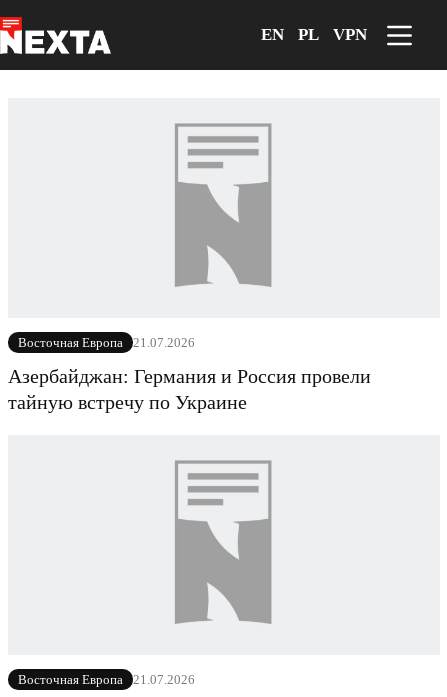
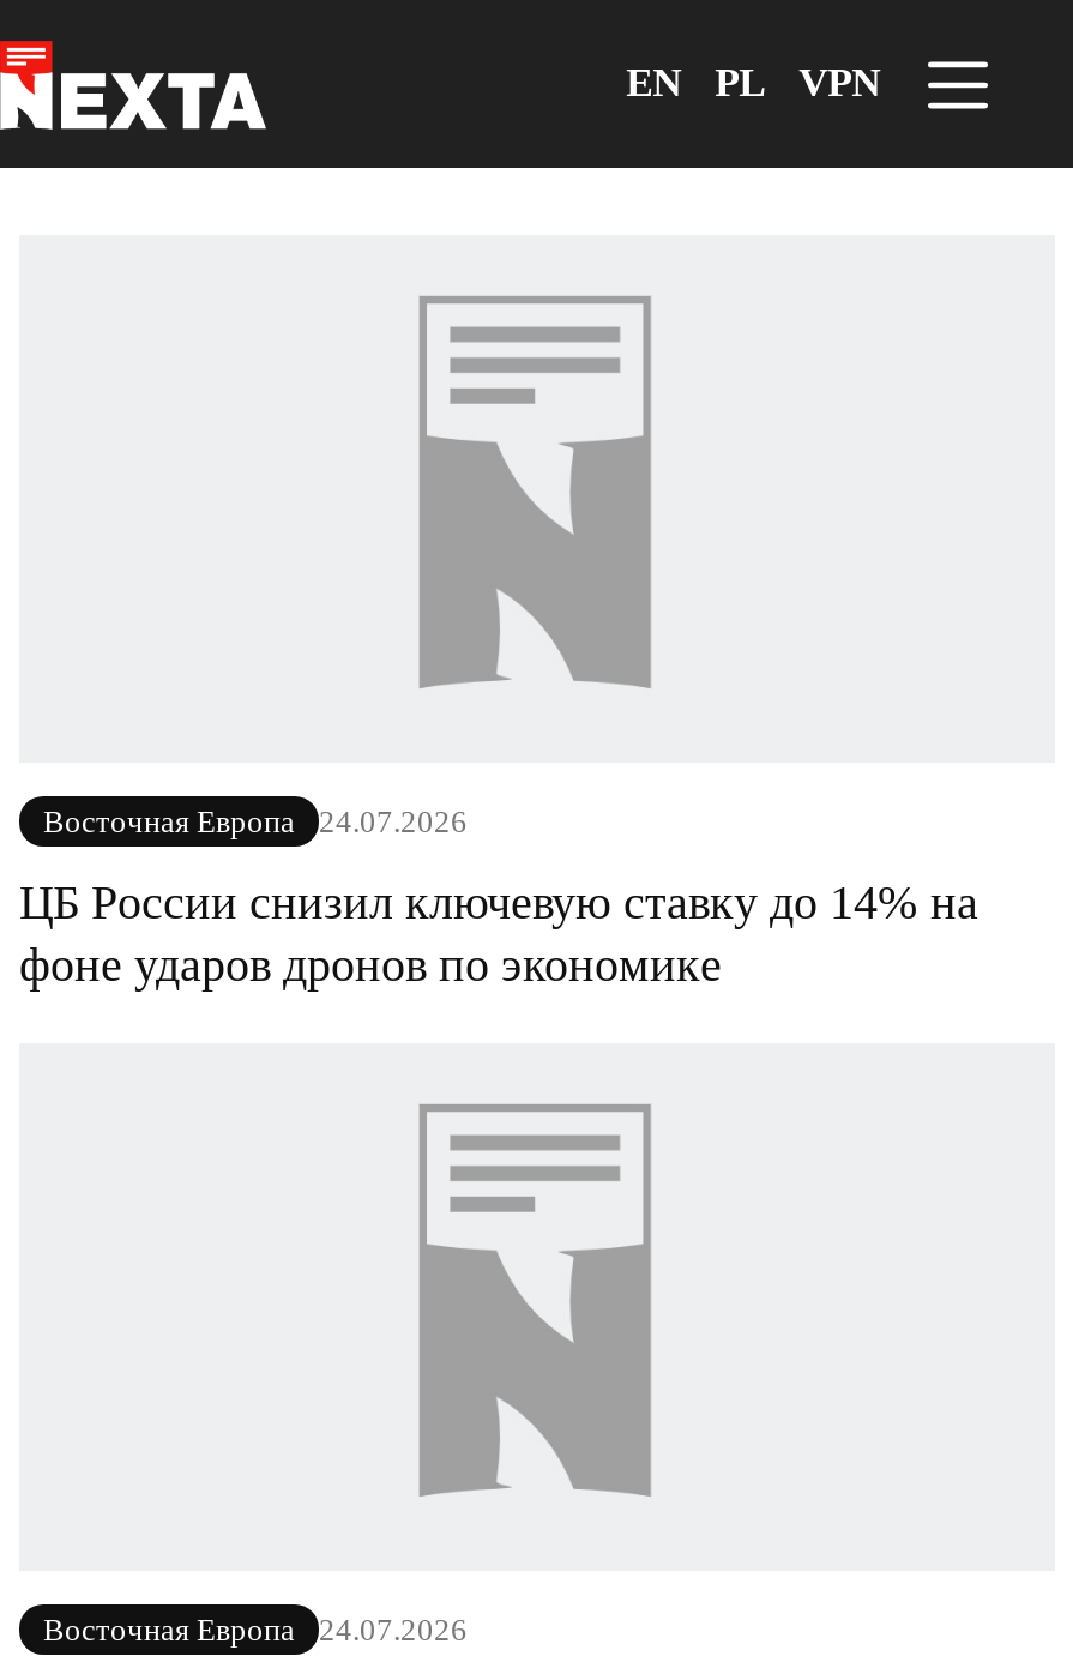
[18,334,195,350] Восточная Европа 21.07.2026 -> [43,802,468,839] Восточная Европа 24.07.2026
[8,365,371,413] Азербайджан: Германия и Россия провели | тайную встречу по Украине -> [19,875,978,990] ЦБ России снизил ключевую ставку до 14% на | фоне ударов дронов по экономике
[18,671,195,687] Восточная Европа 21.07.2026 -> [43,1610,468,1648] Восточная Европа 24.07.2026

